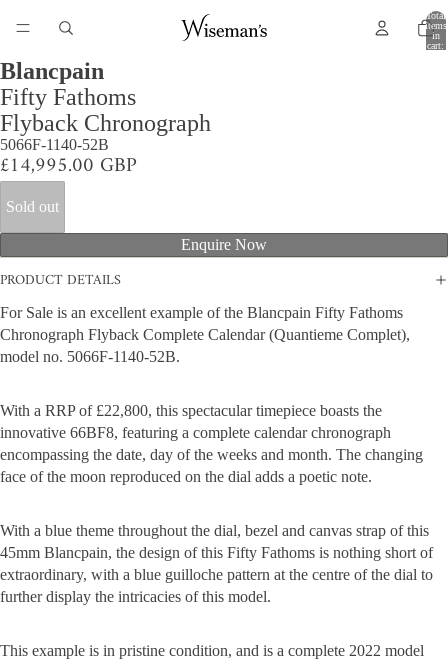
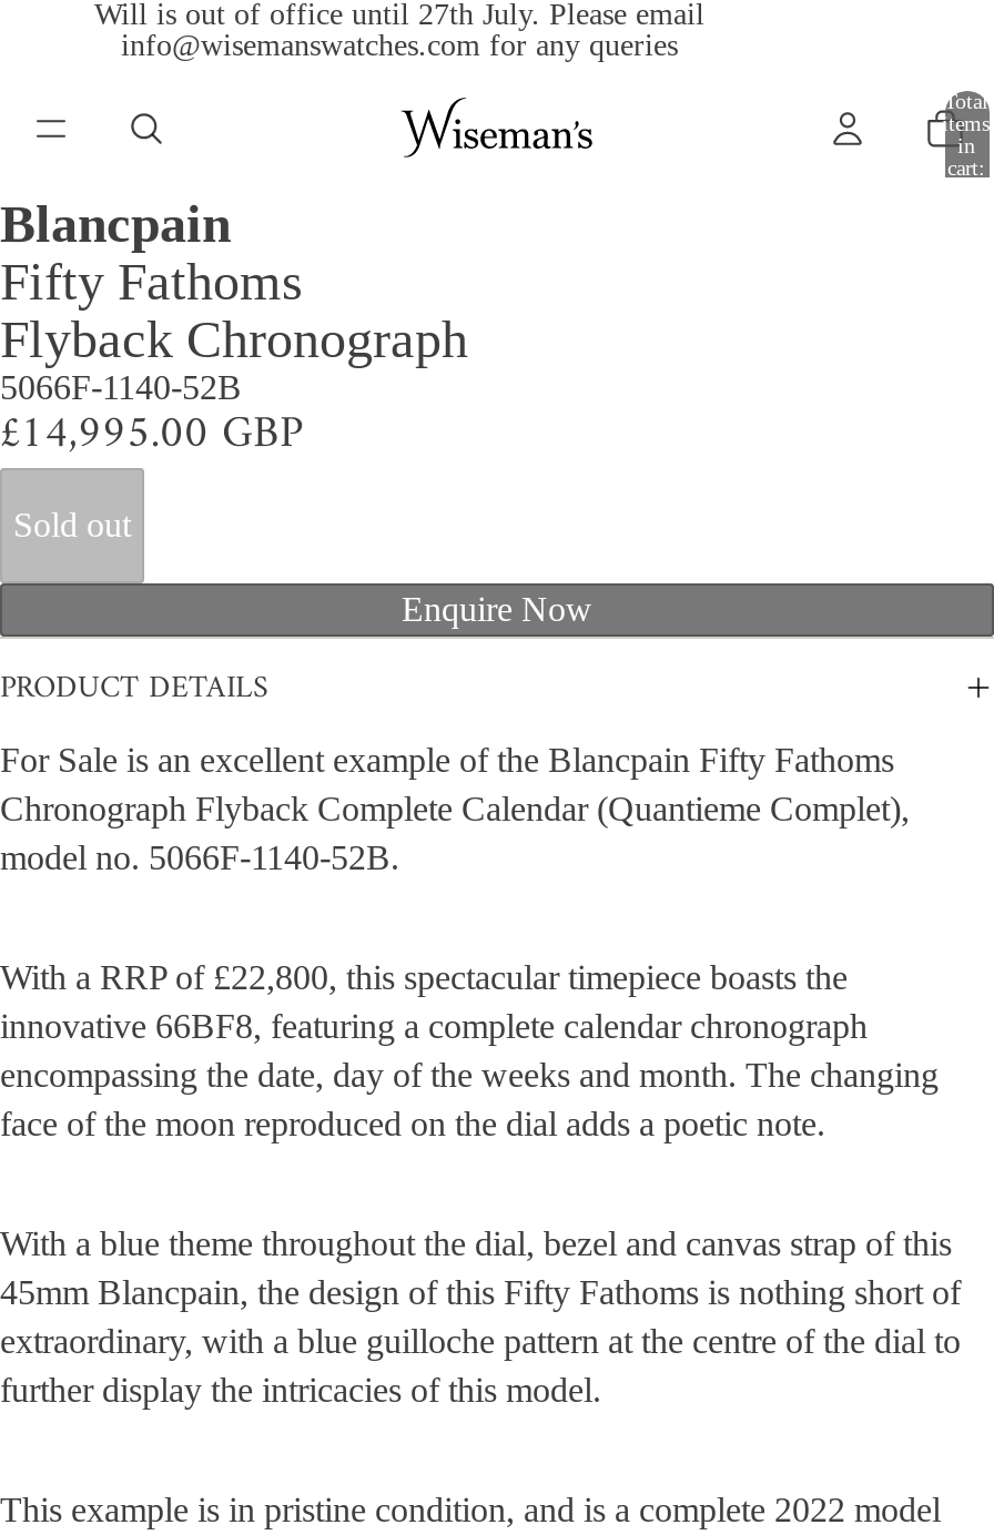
none -> [94,0,704,62] Will is out of office until 27th July. Please email | info@wisemanswatches.com for any queries

